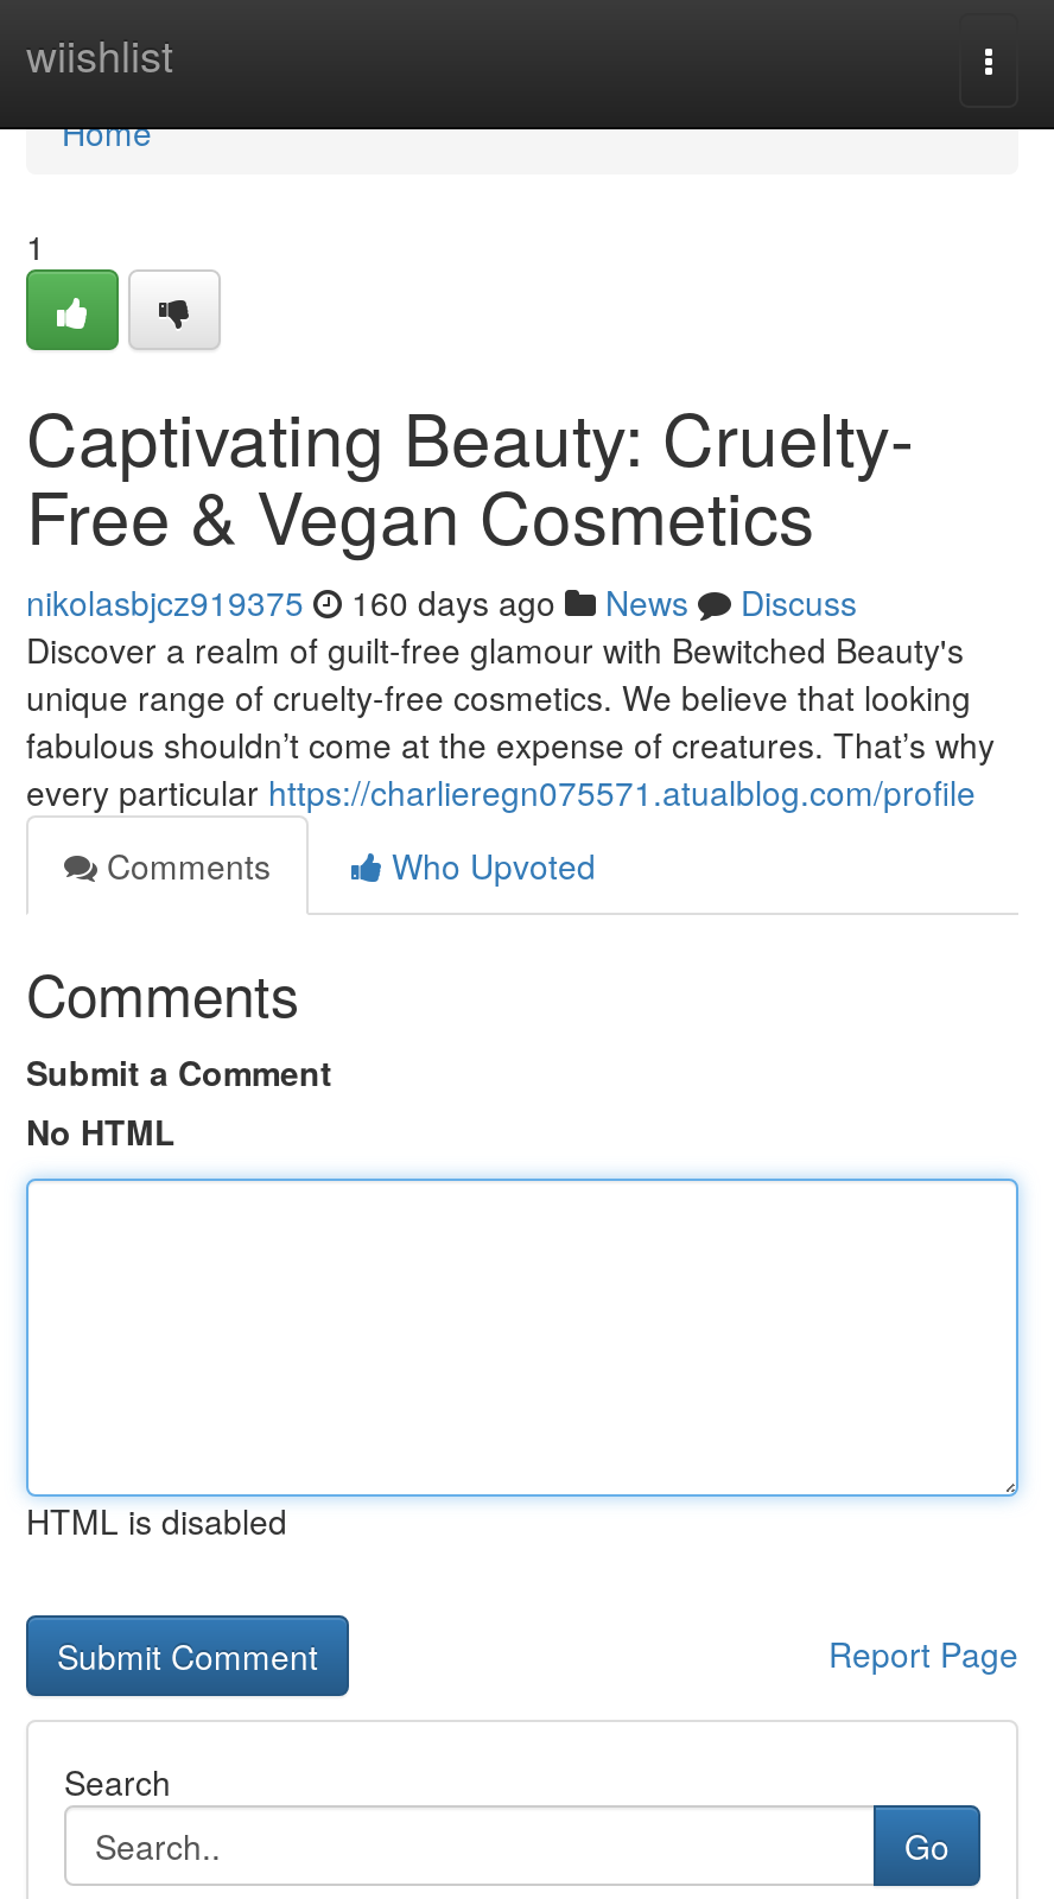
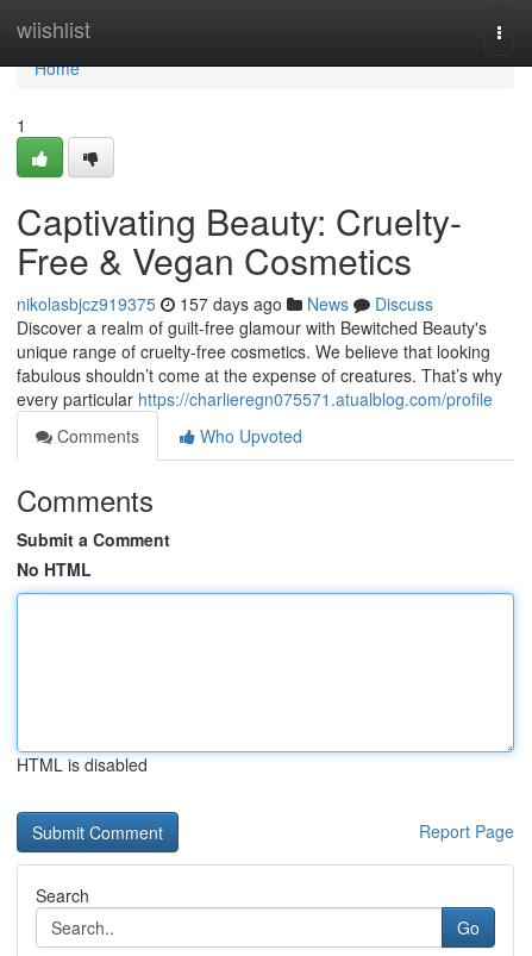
[26,578,857,625] nikolasbjcz919375 160 days ago News Discuss -> [17,292,433,315] nikolasbjcz919375 157 days ago News Discuss

